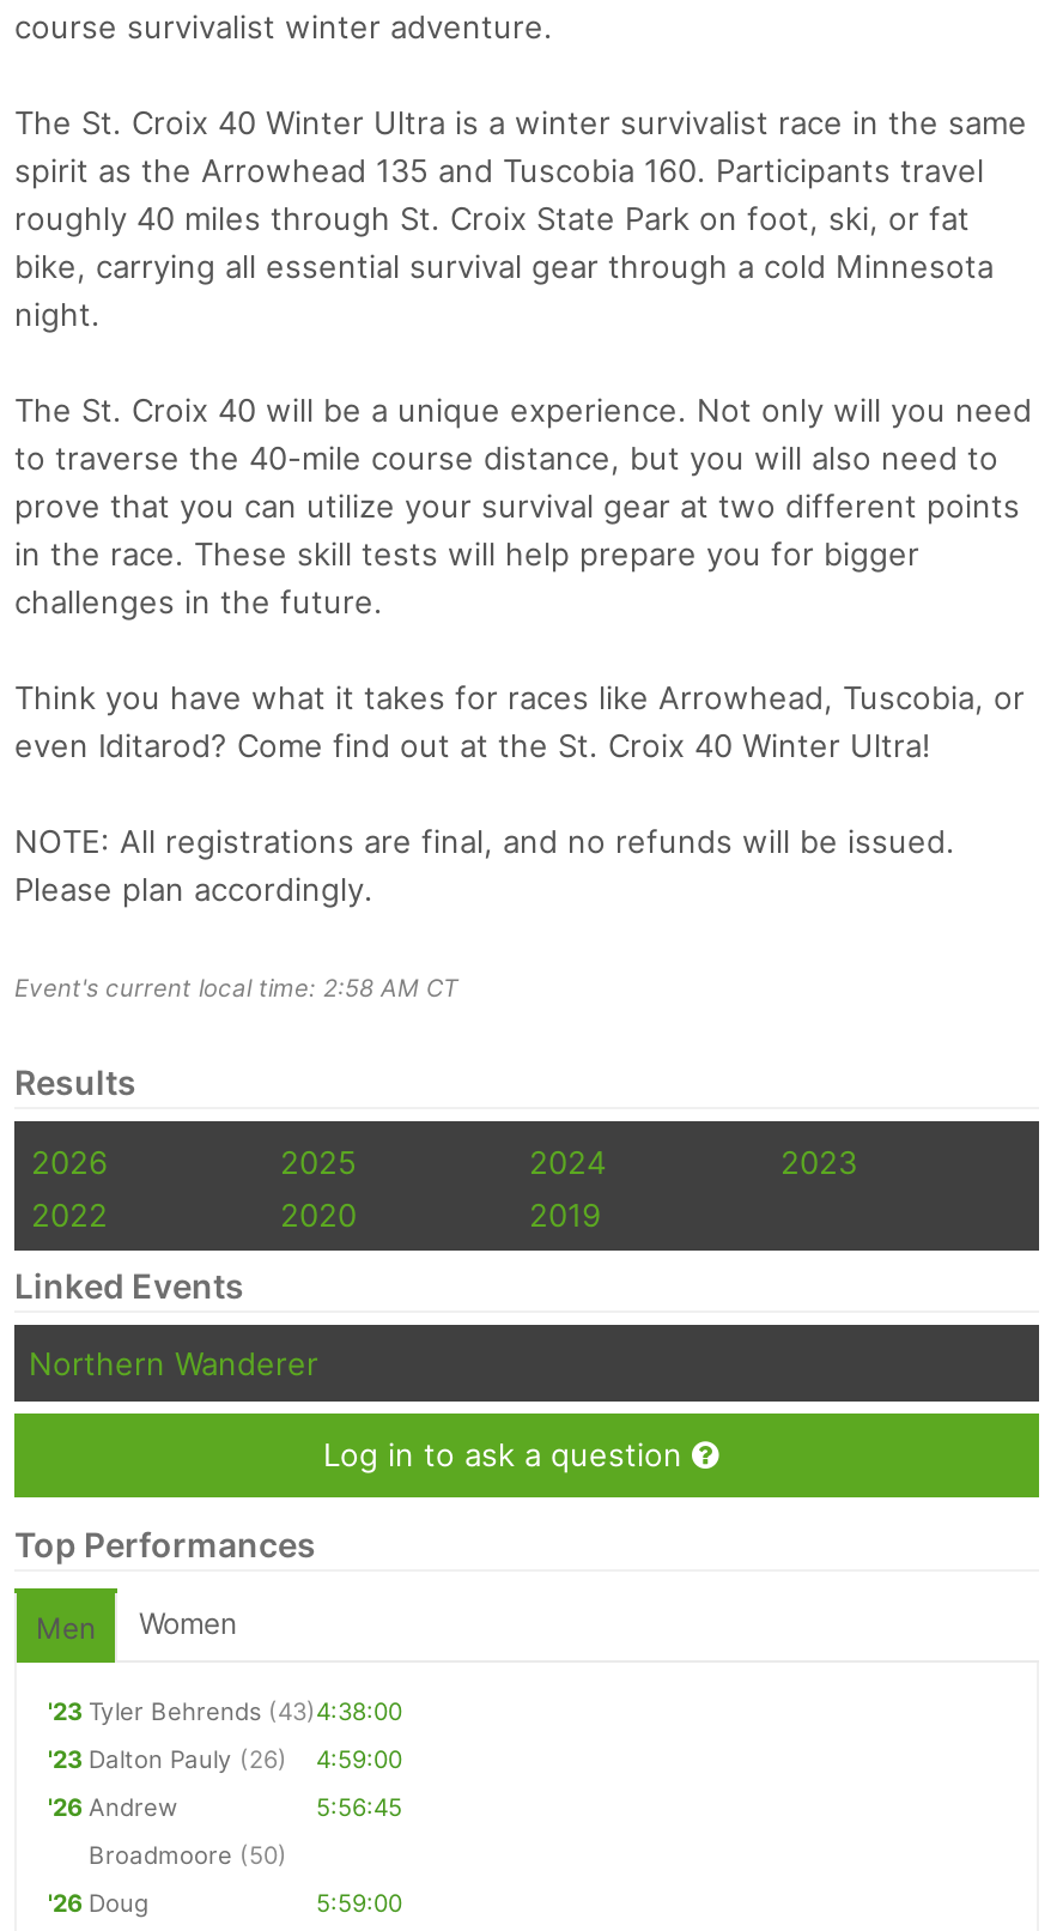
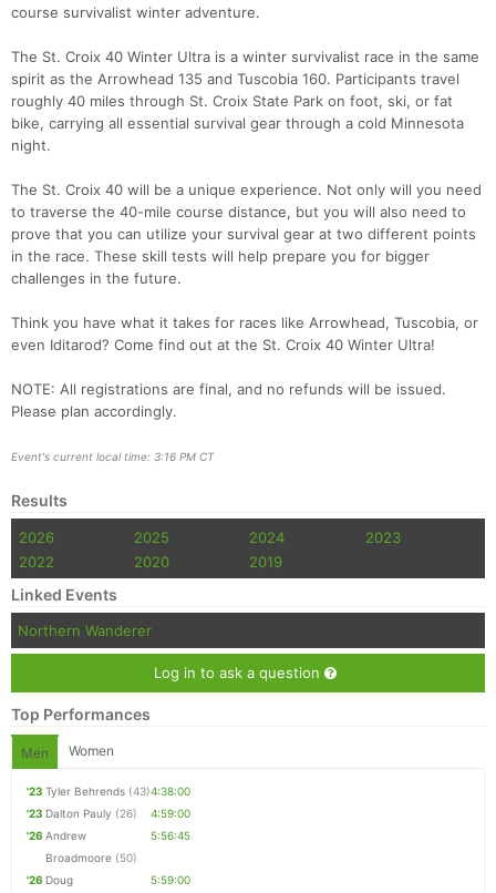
[14,973,457,1002] Event's current local time: 2:58 AM CT -> [11,450,214,463] Event's current local time: 3:16 PM CT

